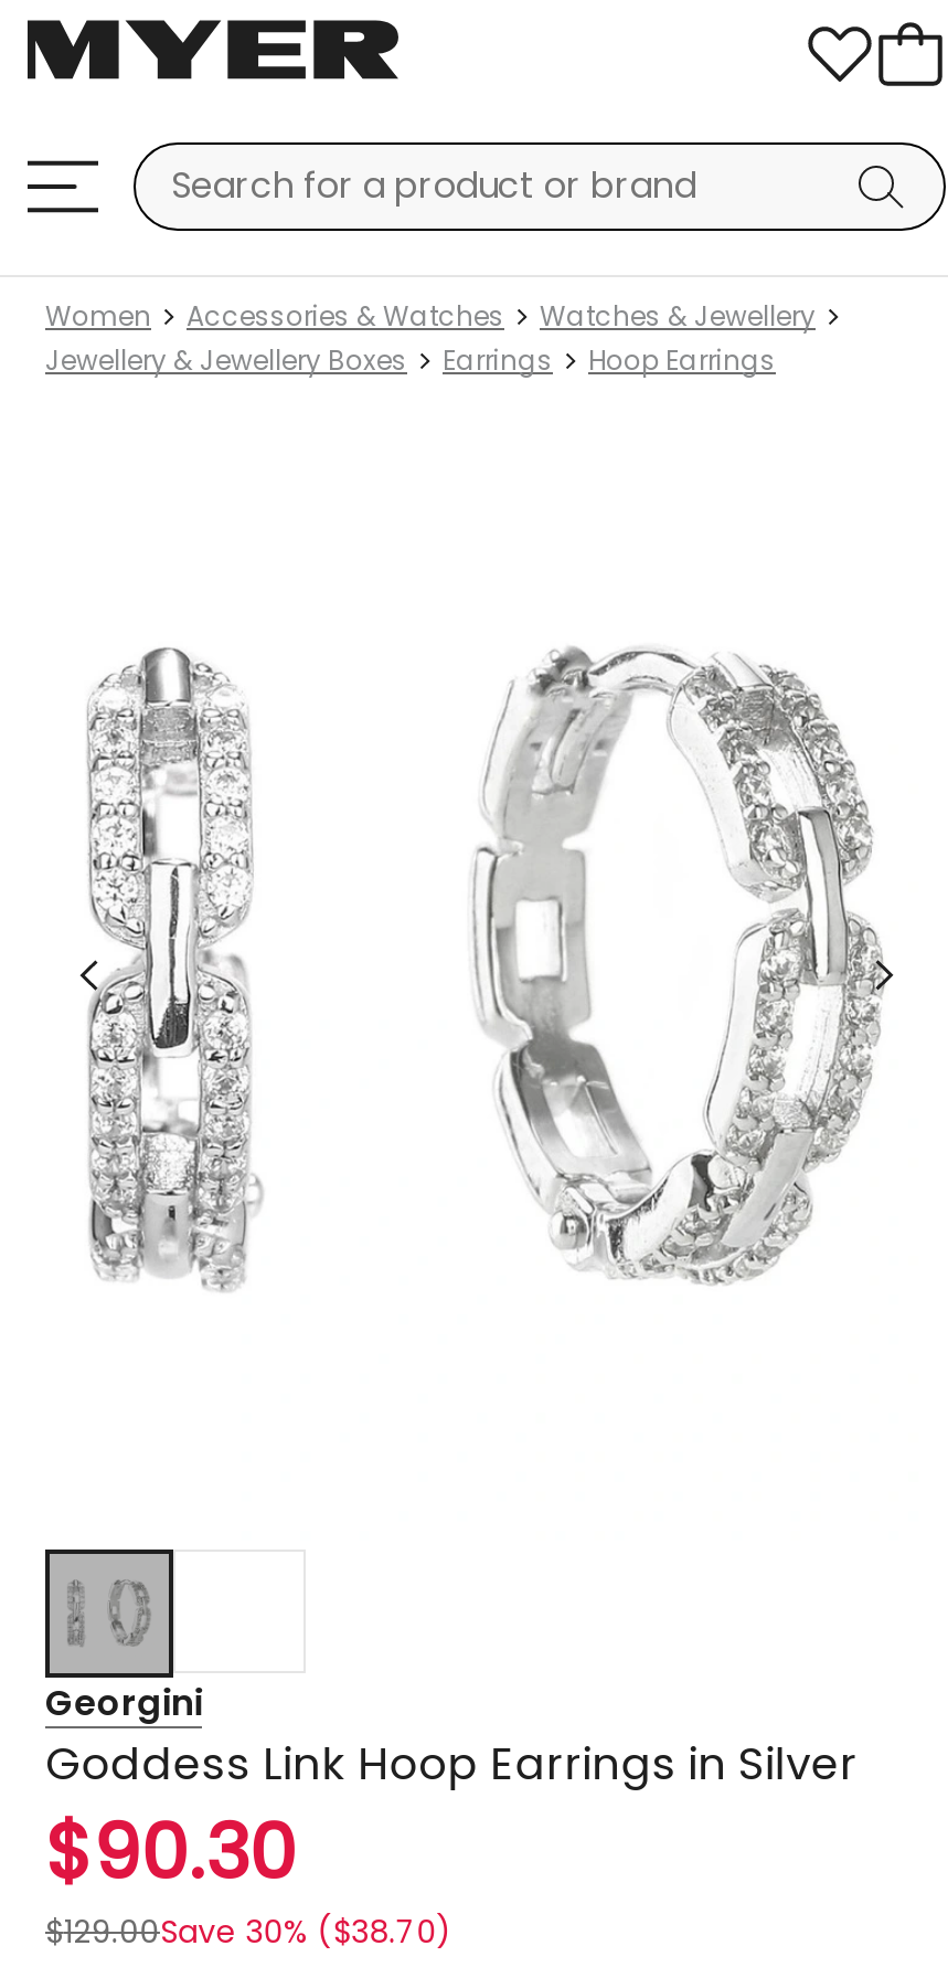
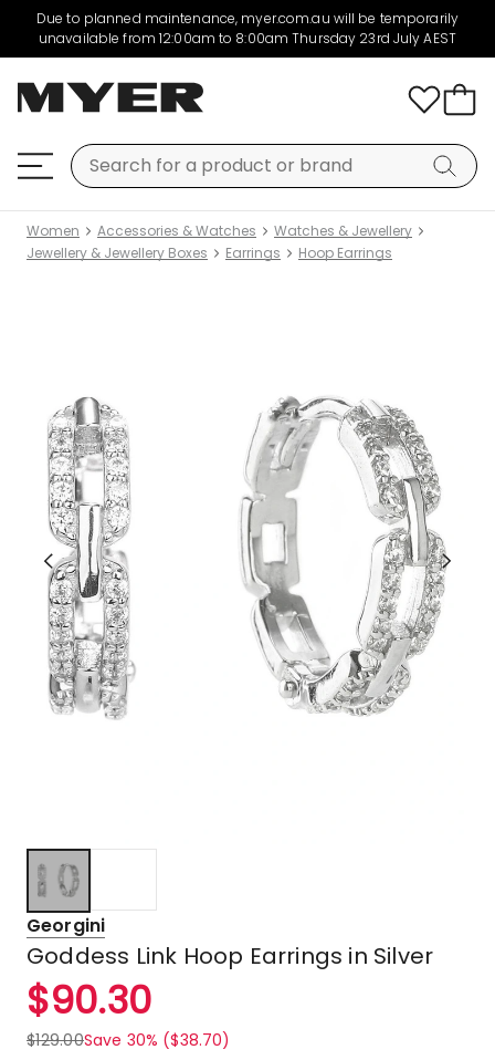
none -> [36,9,459,48] Due to planned maintenance, myer.com.au will be temporarily | unavailable from 12:00am to 8:00am Thursday 23rd July AEST

